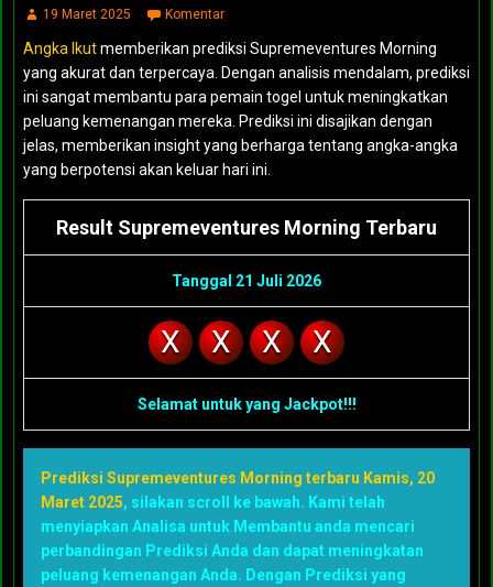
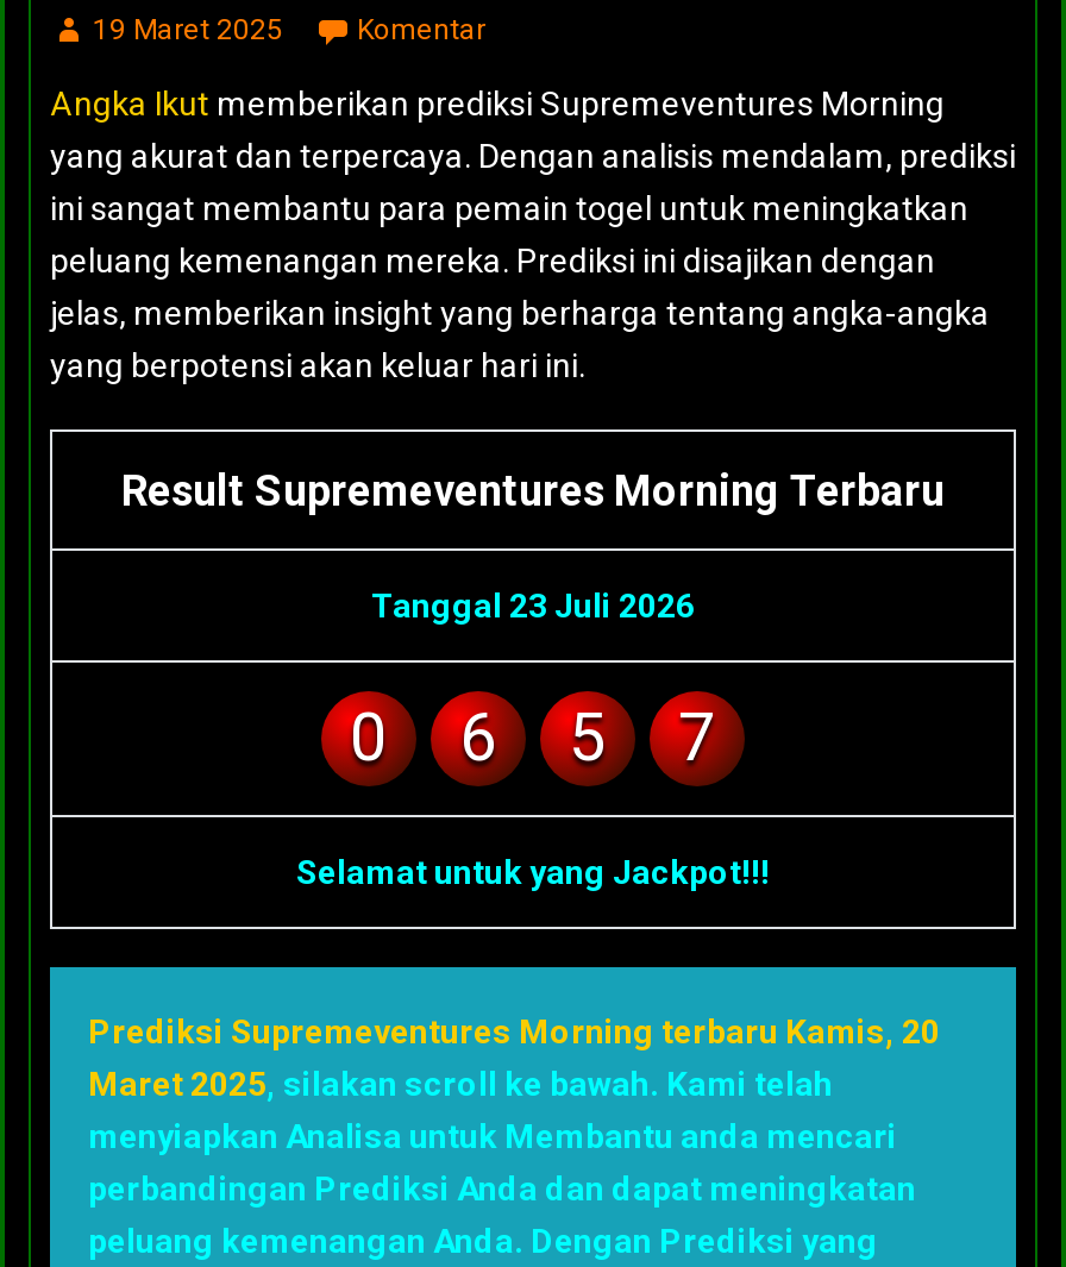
[172,271,321,289] Tanggal 21 Juli 2026 -> [371,585,695,623] Tanggal 23 Juli 2026
[161,323,332,360] X | X | X | X -> [350,697,716,776] 0 | 6 | 5 | 7

